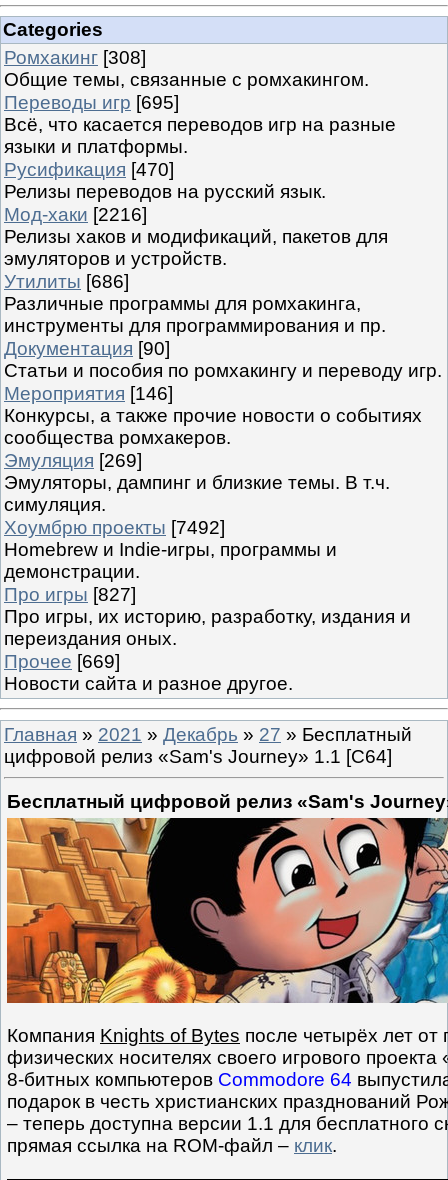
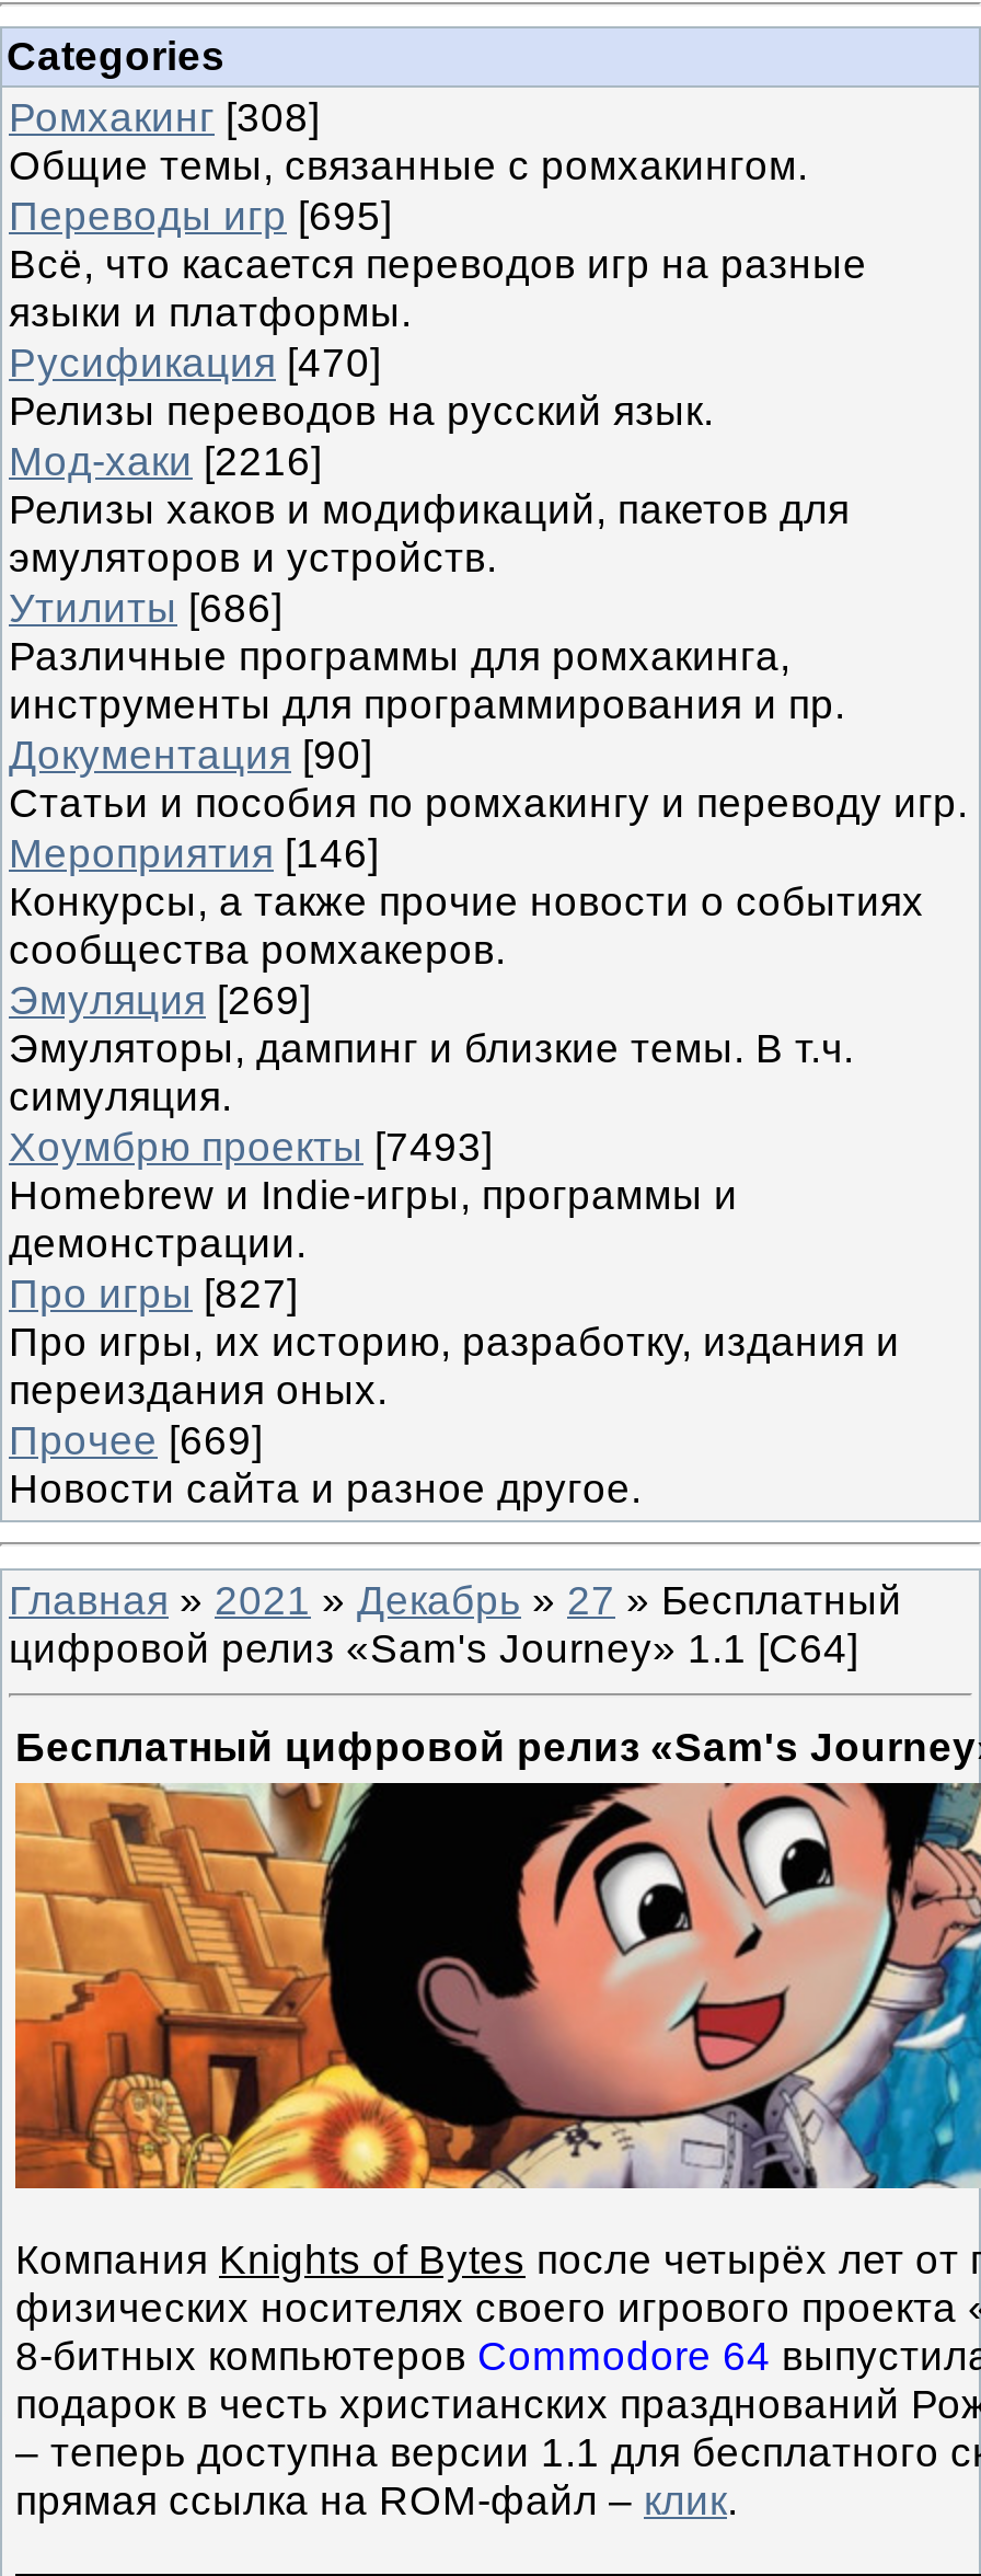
[4,517,225,538] Хоумбрю проекты [7492] -> [9,1124,493,1170] Хоумбрю проекты [7493]

